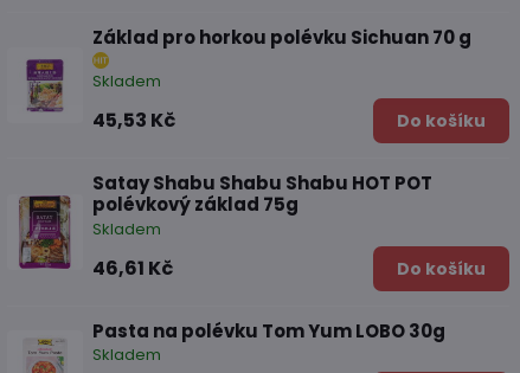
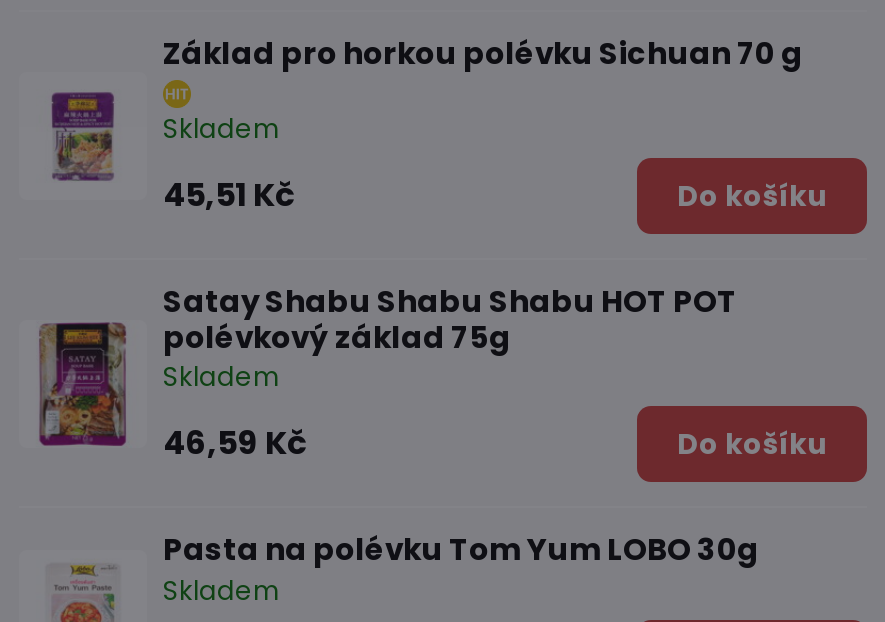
[92,107,175,134] 45,53 Kč -> [163,172,295,218] 45,51 Kč
[92,254,173,281] 46,61 Kč -> [163,421,307,467] 46,59 Kč

